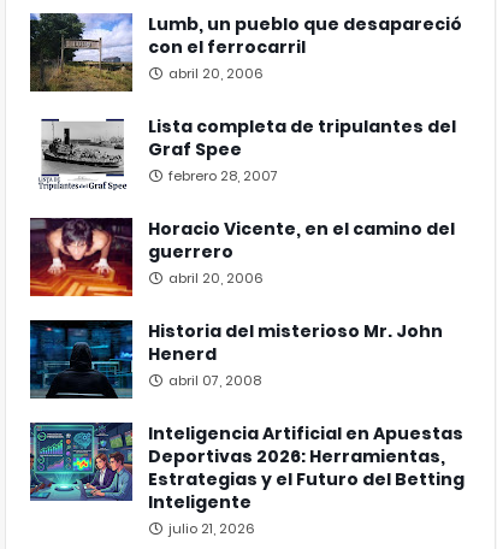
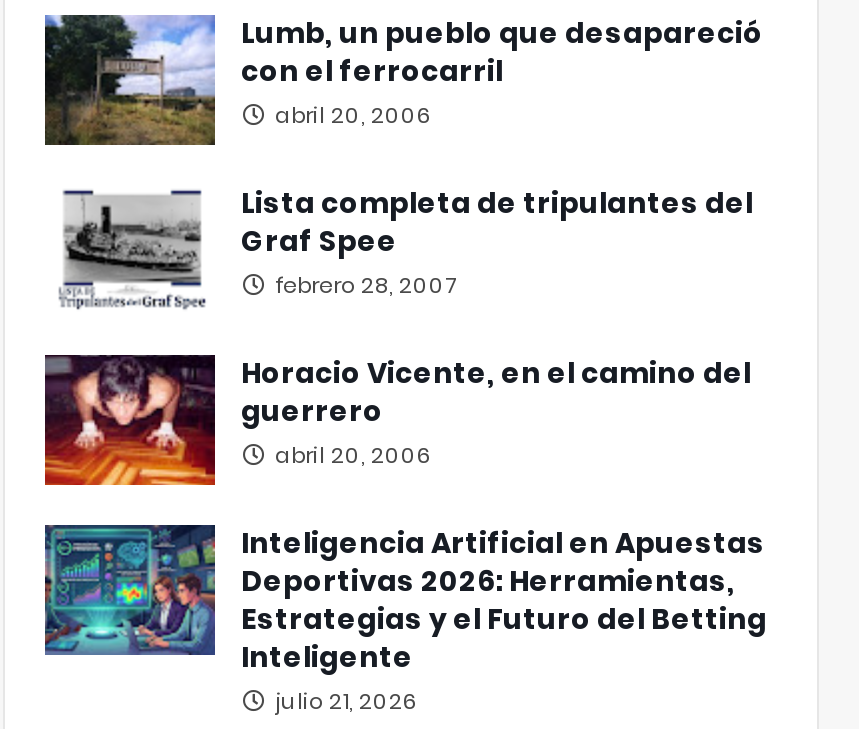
[29,319,443,400] [image] | Historia del misterioso Mr. John | Henerd | abril 07, 2008 -> none

